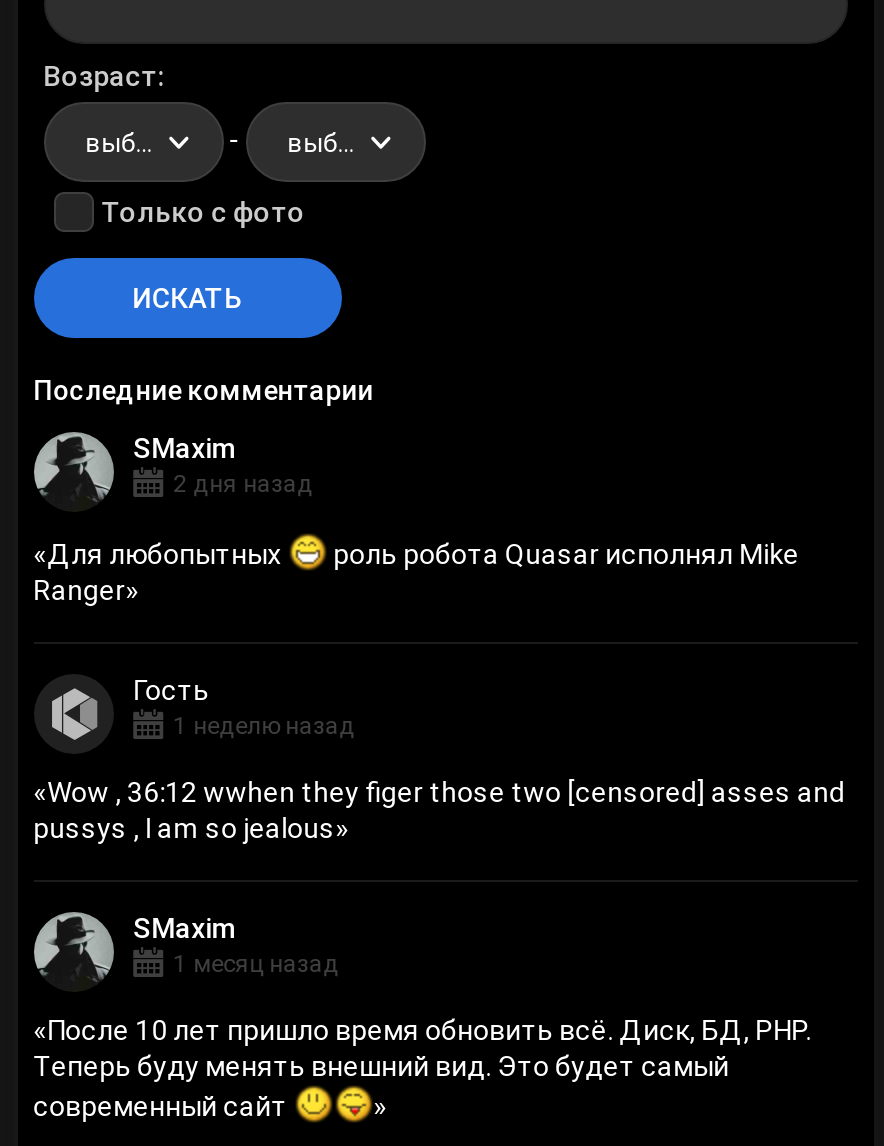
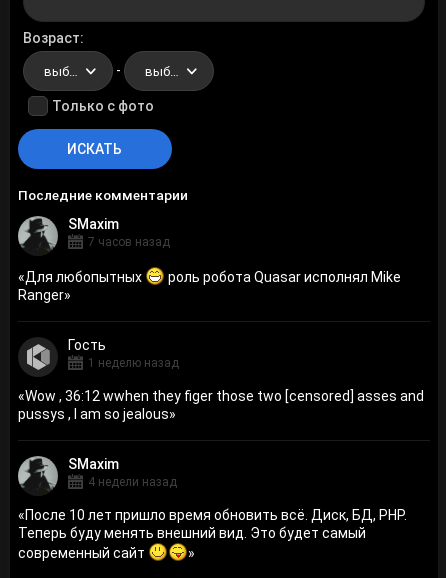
[173,470,313,498] 2 дня назад -> [88,235,170,249] 7 часов назад
[173,951,339,979] 1 месяц назад -> [88,475,177,489] 4 недели назад

